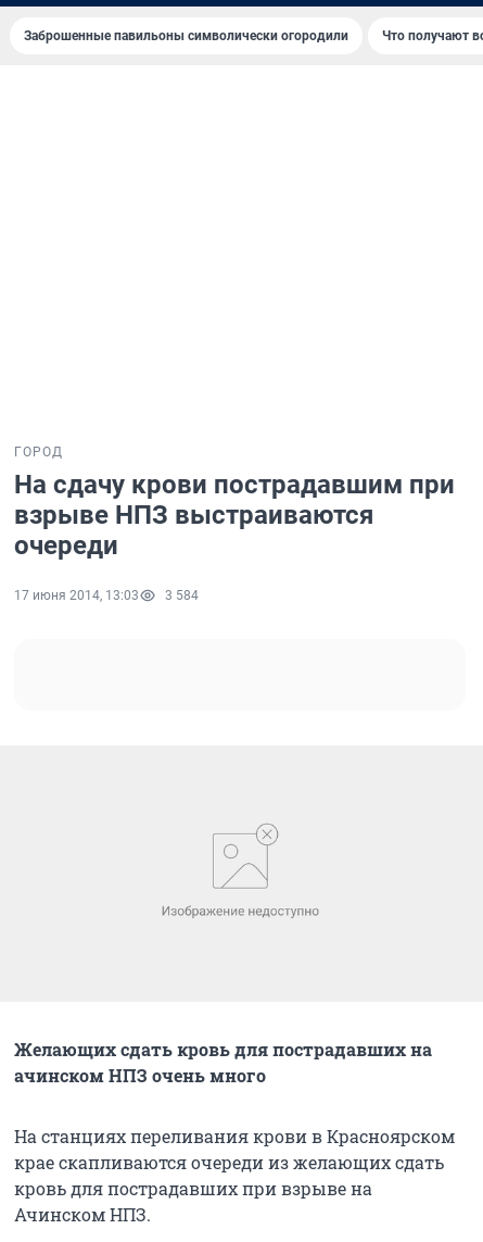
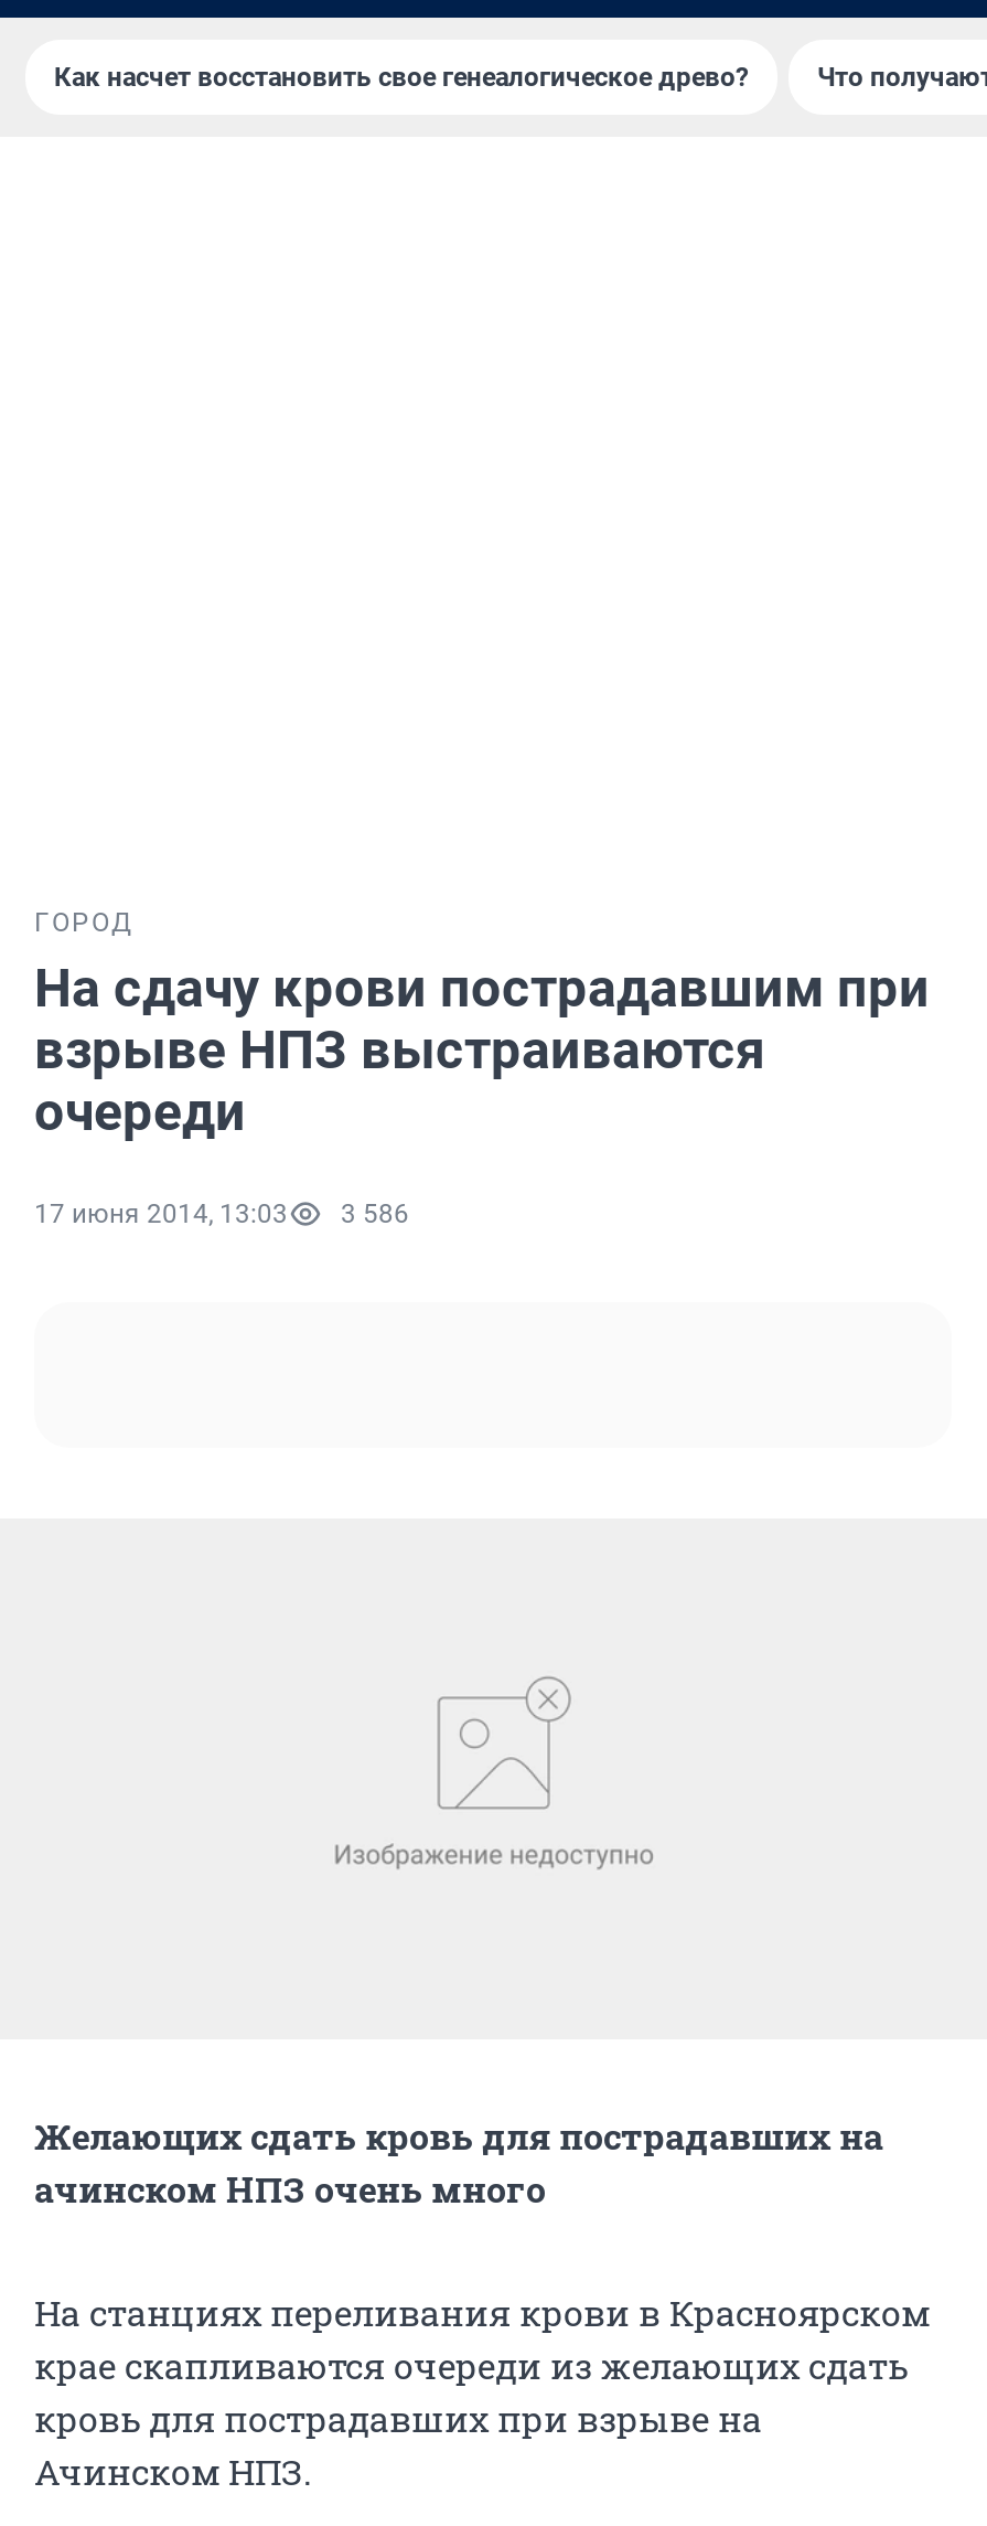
[24,28,348,43] Заброшенные павильоны символически огородили -> [54,62,749,93] Как насчет восстановить свое генеалогическое древо?
[14,588,199,603] 17 июня 2014, 13:03 3 584 -> [34,1199,409,1230] 17 июня 2014, 13:03 3 586

